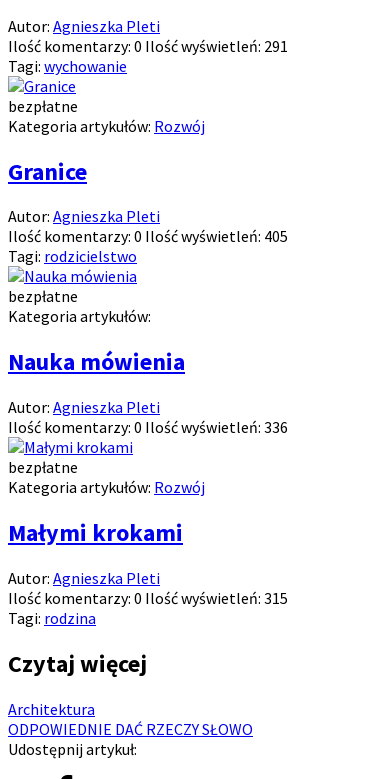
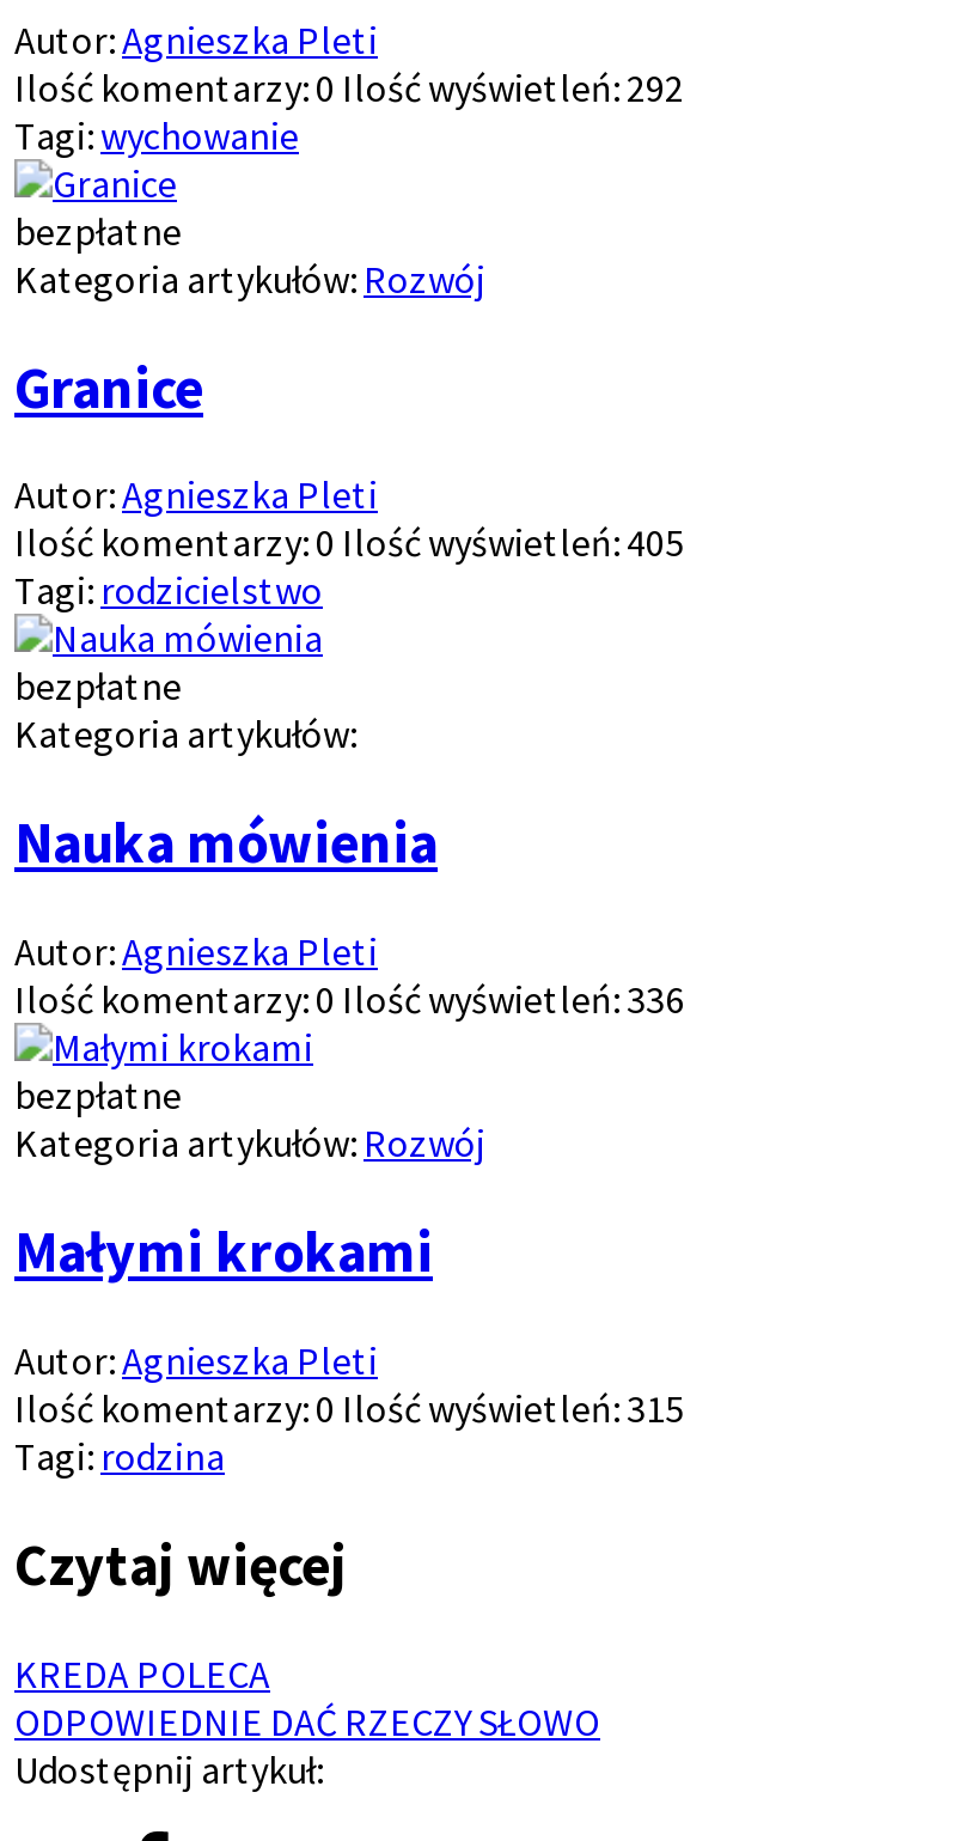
[8,36,288,56] Ilość komentarzy: 0 Ilość wyświetleń: 291 -> [14,63,684,111] Ilość komentarzy: 0 Ilość wyświetleń: 292
[8,699,95,719] Architektura -> [14,1649,270,1697] KREDA POLECA

